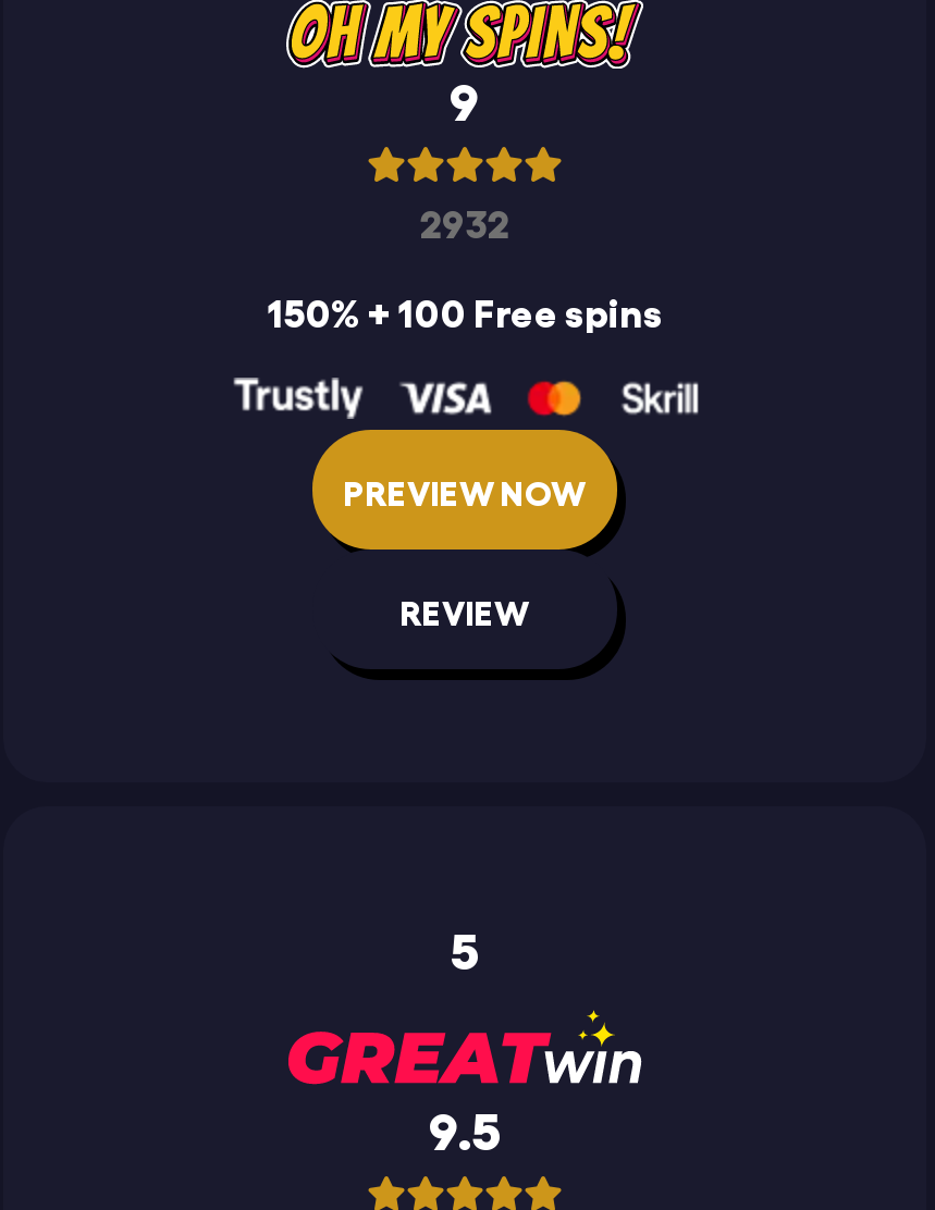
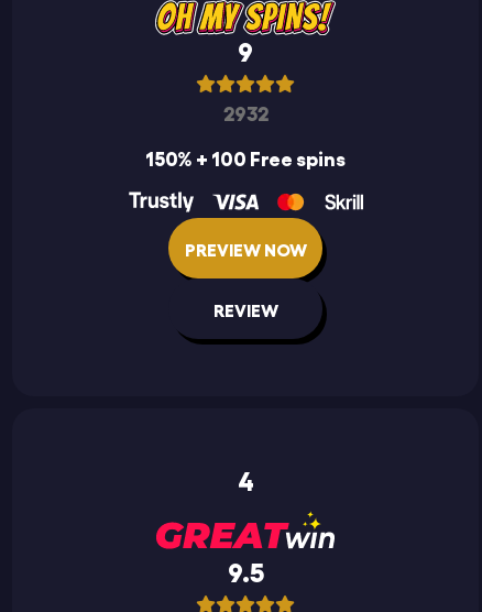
[451,918,479,978] 5 -> [237,464,254,495] 4

